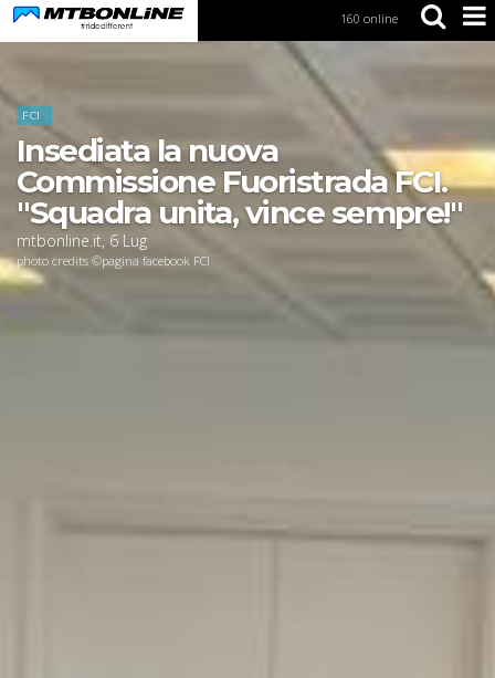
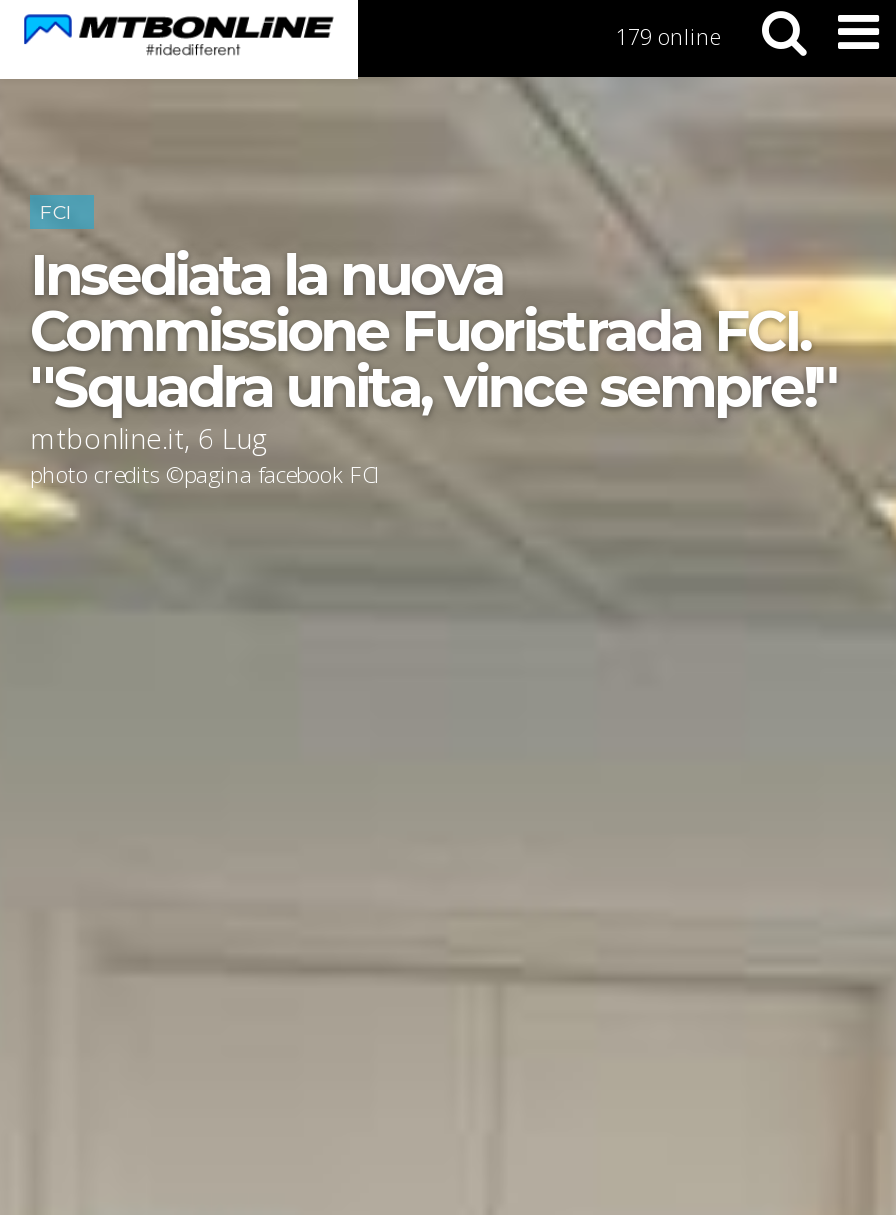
[340,10,398,26] 160 online -> [616,20,720,50] 179 online

